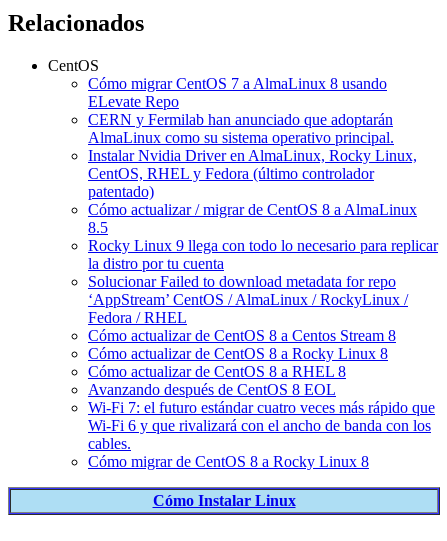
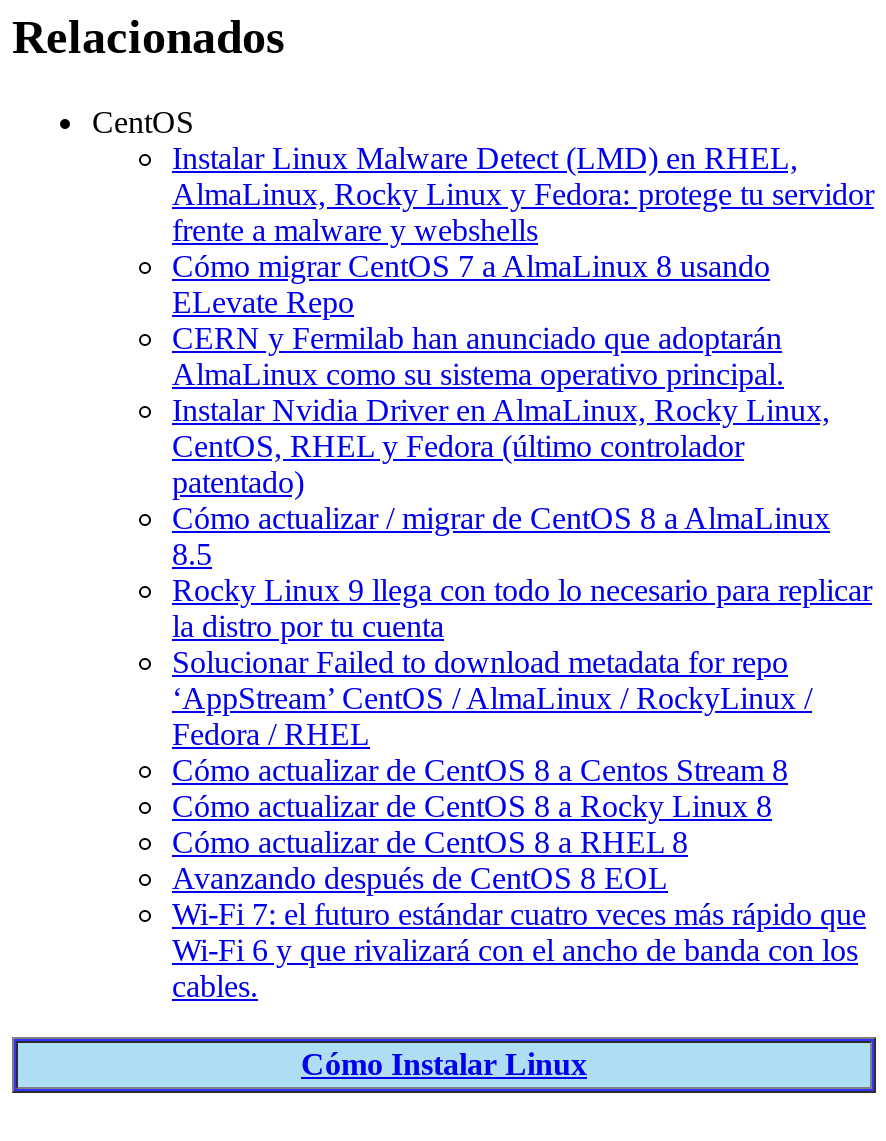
none -> [172,140,874,246] Instalar Linux Malware Detect (LMD) en RHEL, | AlmaLinux, Rocky Linux y Fedora: protege tu servidor | frente a malware y webshells
moved [88,74,438,451] -> [172,248,872,1002]: Cómo migrar CentOS 7 a AlmaLinux 8 usando | ELevate Repo | CERN y Fermilab han anunciado que adoptarán | ... | Wi-Fi 6 y que rivalizará con el ancho de banda con los | cables.
[88,452,369,469] Cómo migrar de CentOS 8 a Rocky Linux 8 -> none

